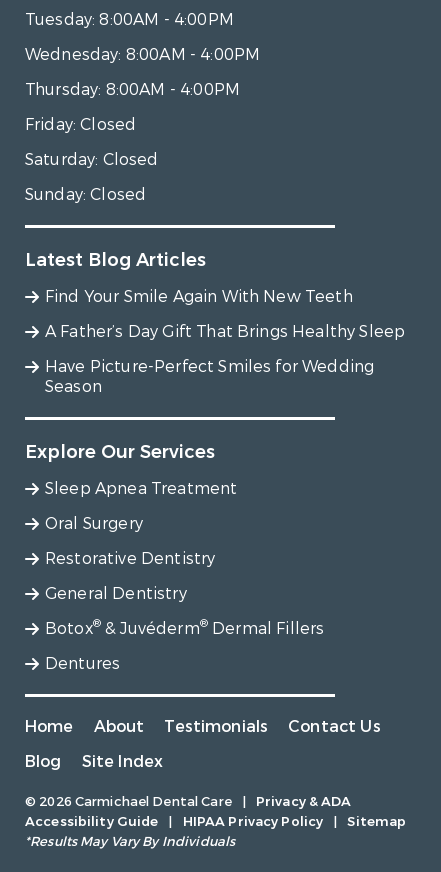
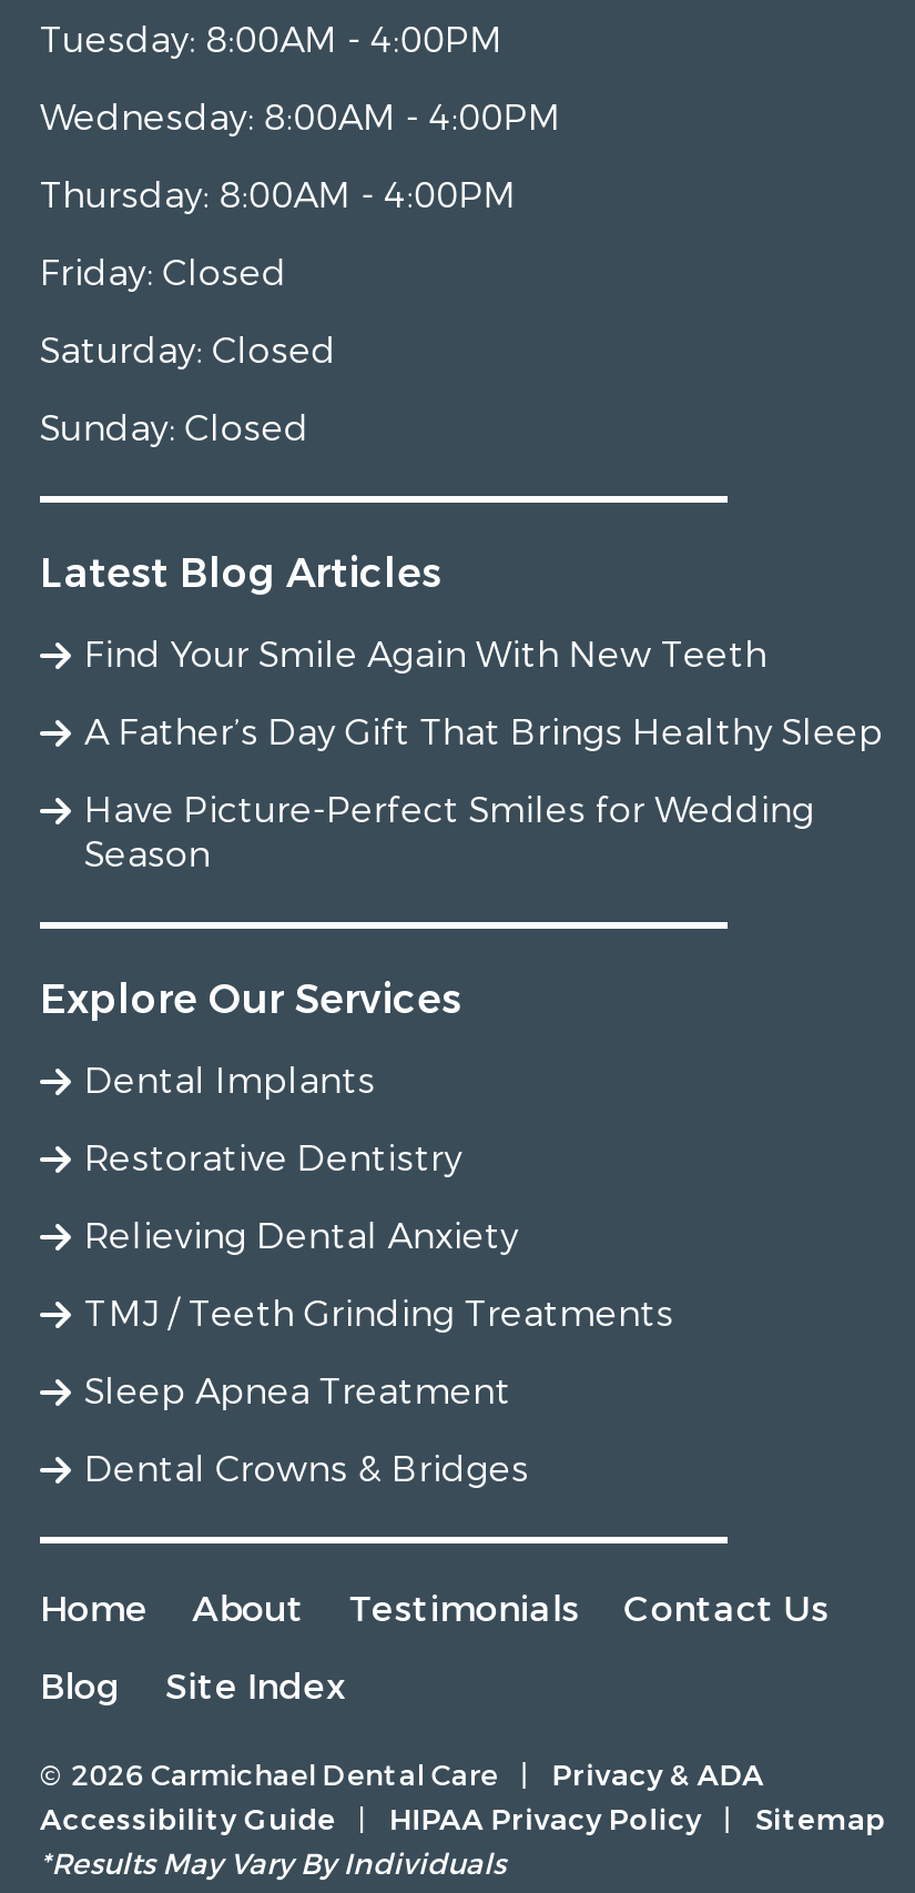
none -> [84,1057,674,1336] Dental Implants | Relieving Dental Anxiety | TMJ / Teeth Grinding Treatments
moved [45,478,237,499] -> [84,1367,511,1414]: Sleep Apnea Treatment
[45,513,324,674] Oral Surgery | General Dentistry | Botox® & Juvéderm® Dermal Fillers | Dentures -> [84,1445,529,1492] Dental Crowns & Bridges
moved [45,548,215,569] -> [84,1134,462,1181]: Restorative Dentistry

